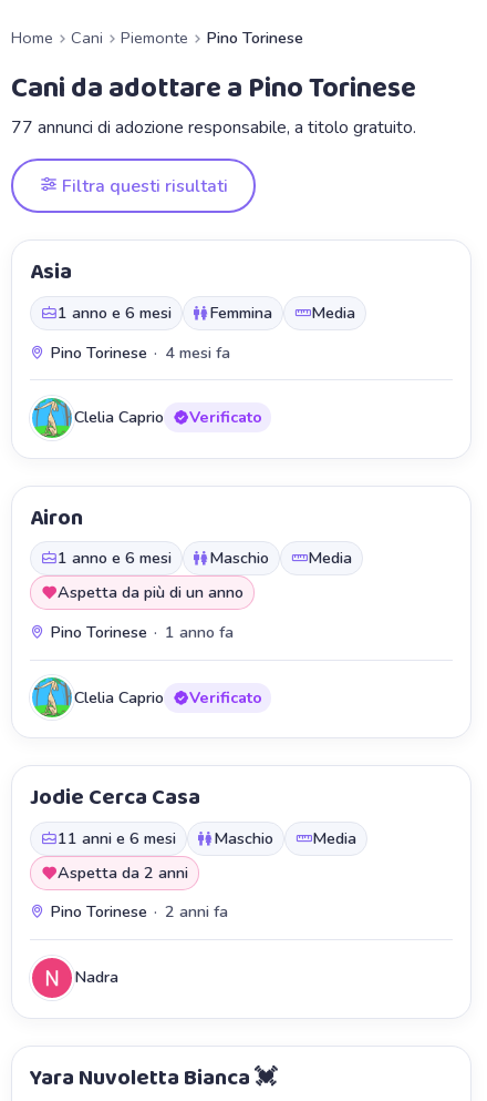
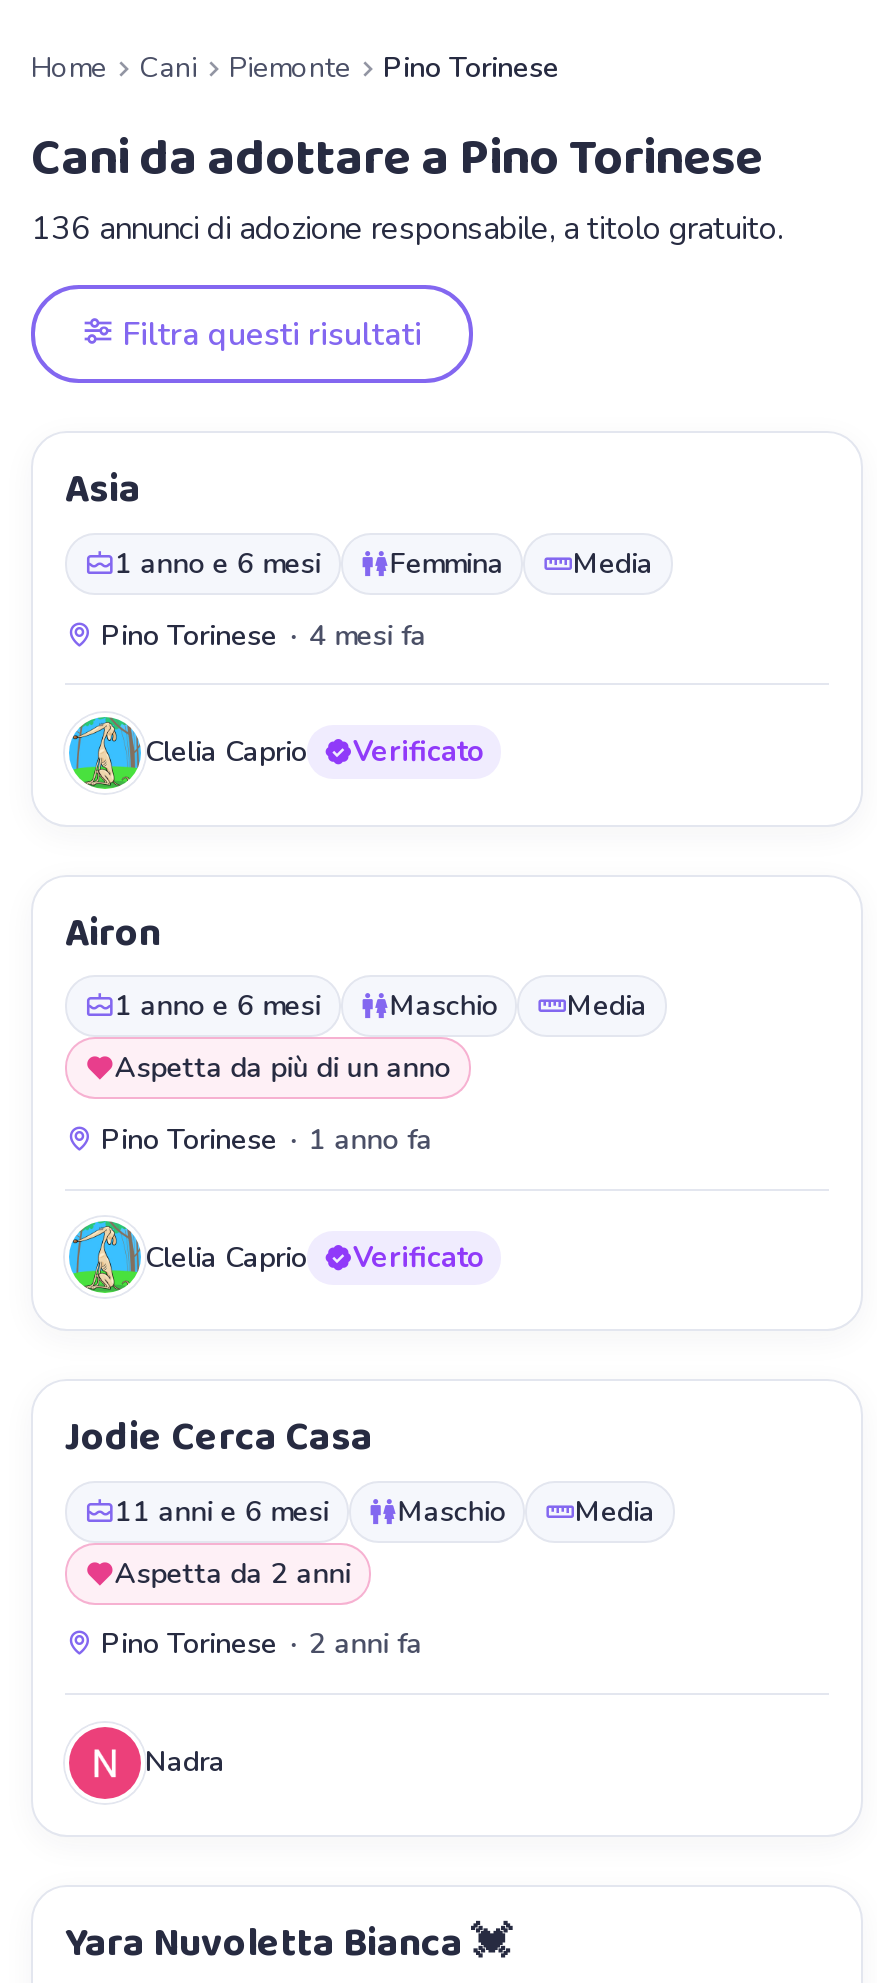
[11,115,416,140] 77 annunci di adozione responsabile, a titolo gratuito. -> [31,207,783,251] 136 annunci di adozione responsabile, a titolo gratuito.

